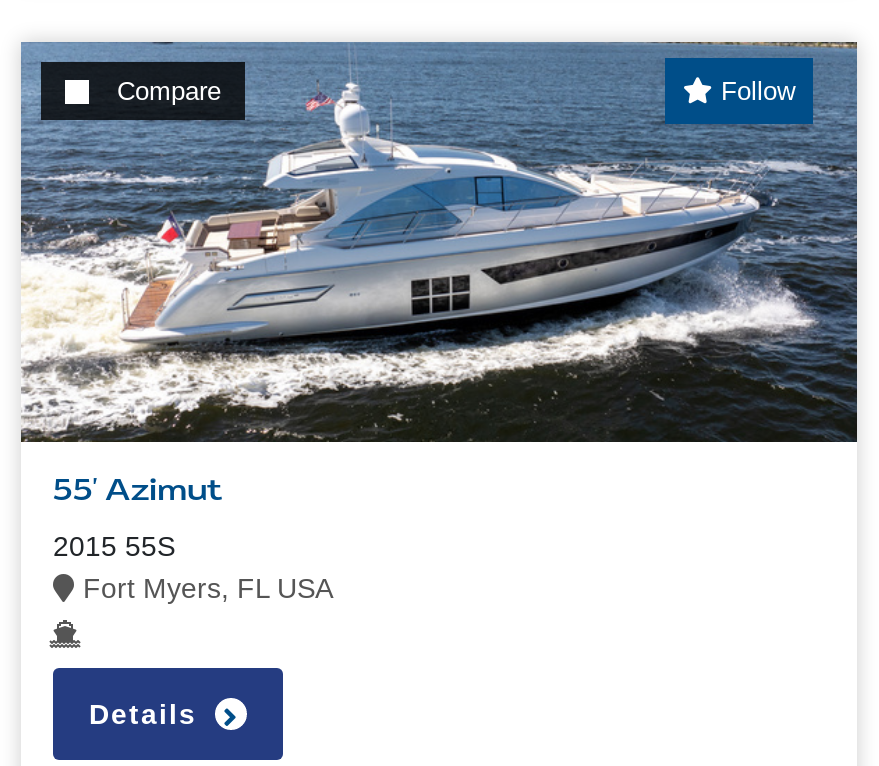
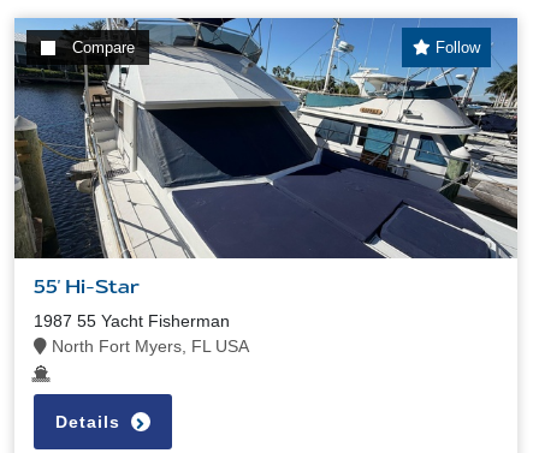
[19,40,859,510] [image] | 55' Azimut -> [13,17,519,299] [image] | 55' Hi-Star
[53,530,333,604] 2015 55S | Fort Myers, FL USA -> [34,311,249,356] 1987 55 Yacht Fisherman | North Fort Myers, FL USA

